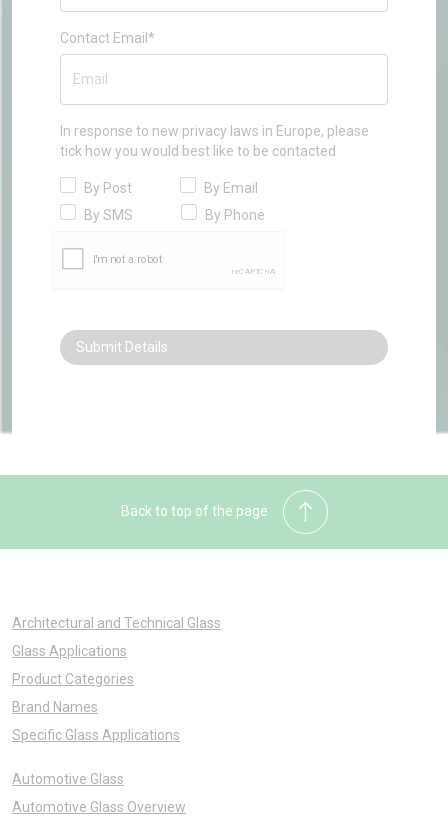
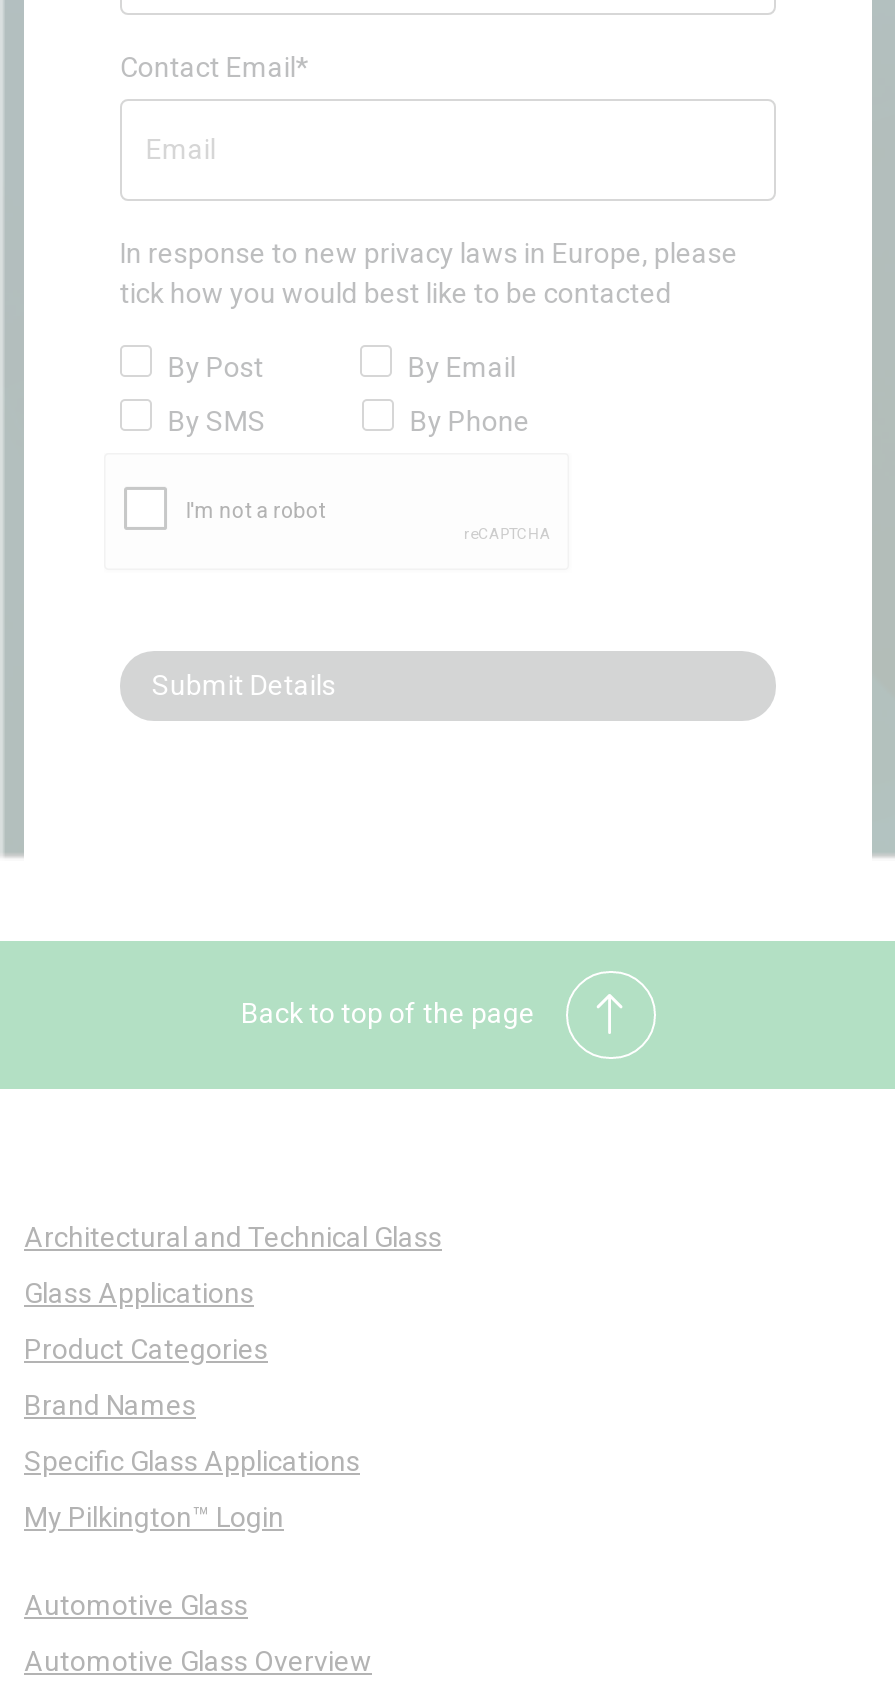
none -> [24,1501,284,1533] My Pilkington™ Login

